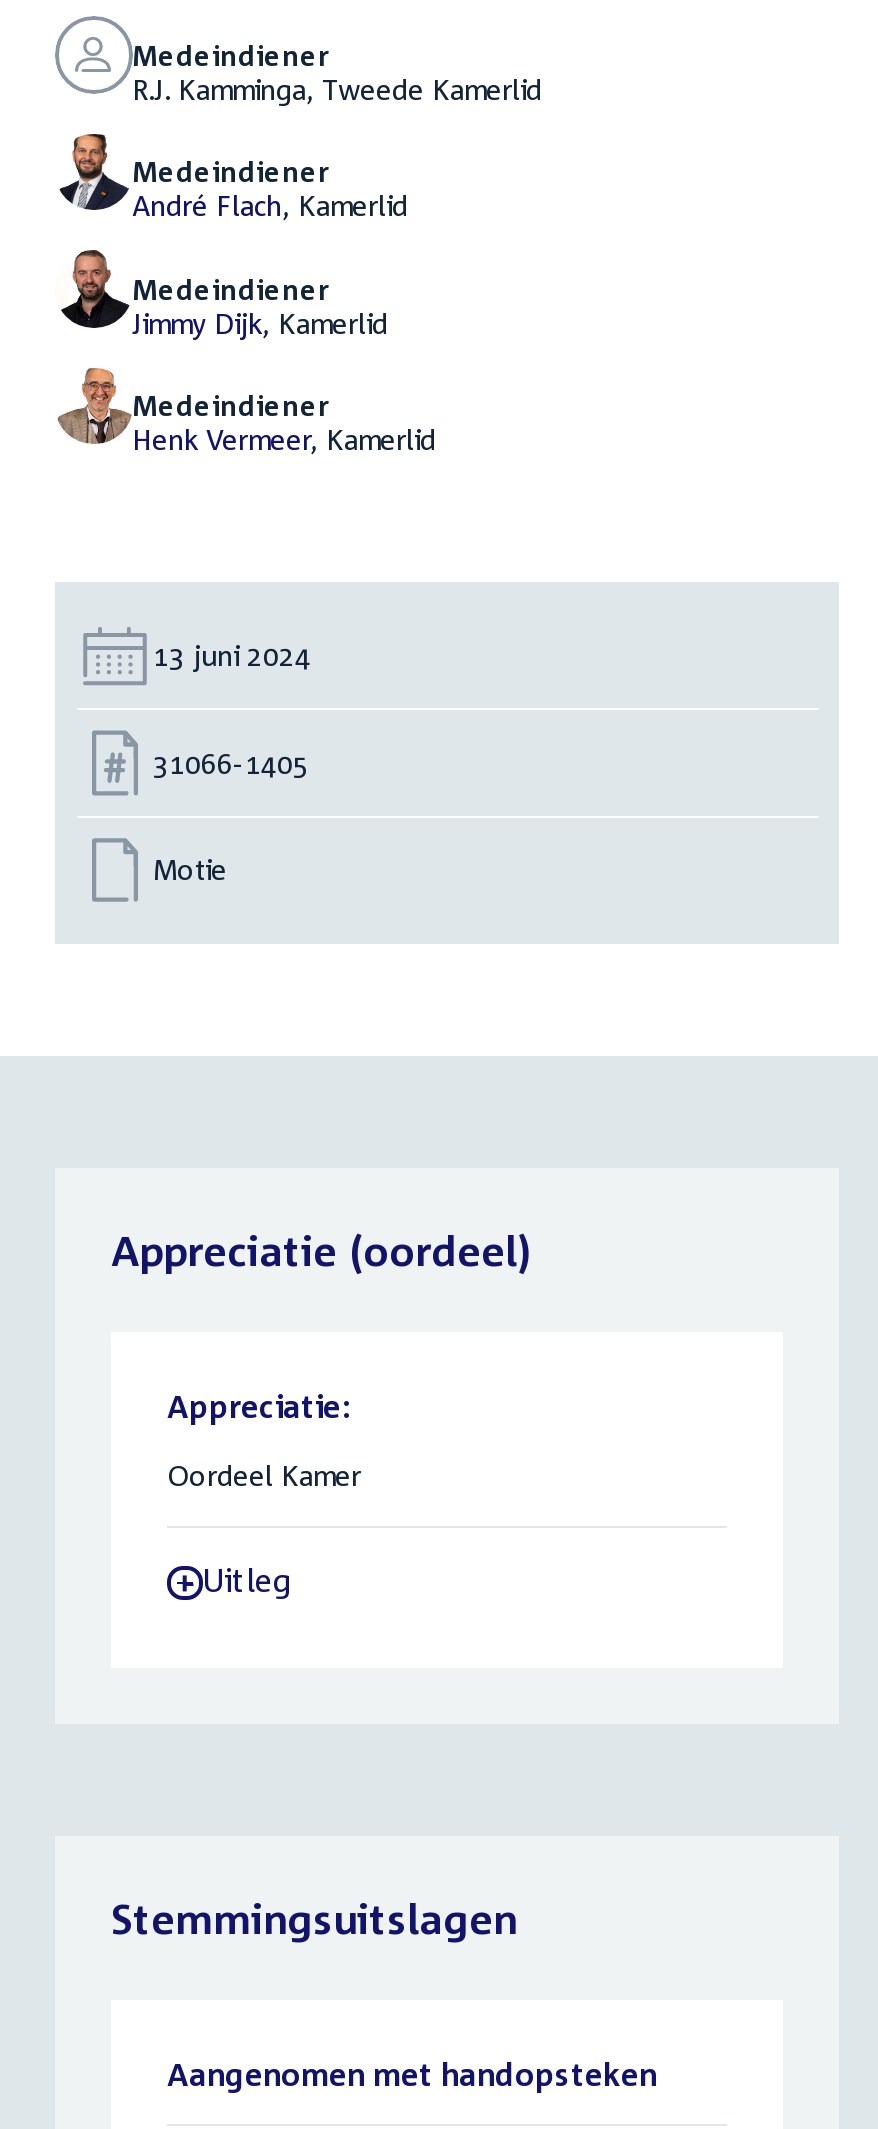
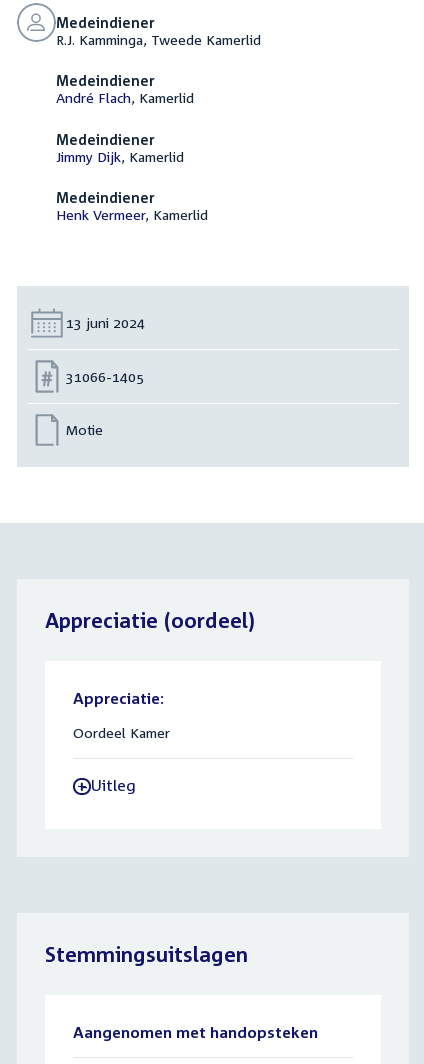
[57,132,125,212] [image] -> none
[59,248,125,330] [image] -> none
[55,366,125,446] [image] -> none

